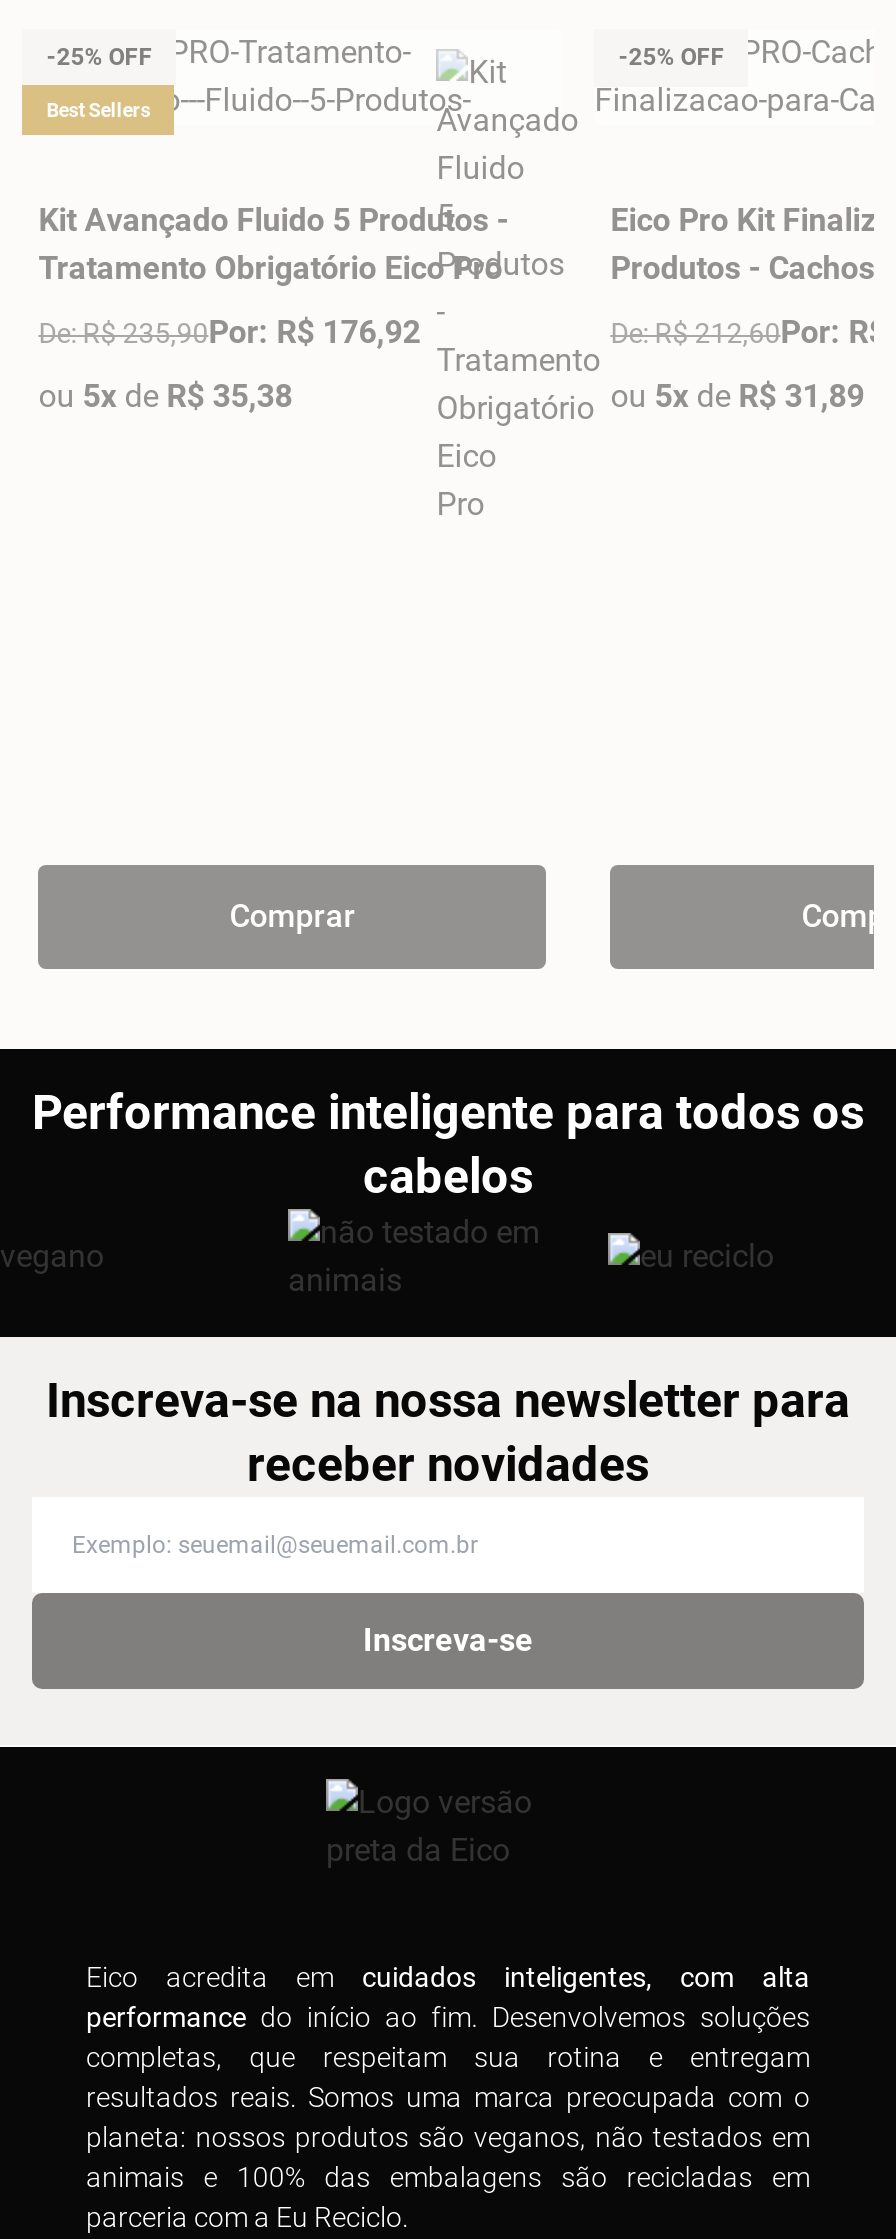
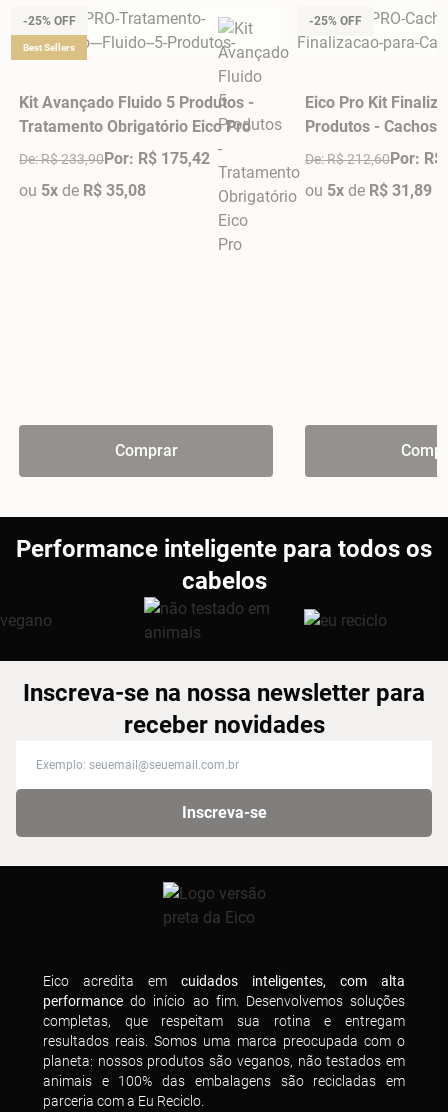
[38,313,420,351] De: R$ 235,90Por: R$ 176,92 -> [19,149,210,168] De: R$ 233,90Por: R$ 175,42
[38,377,292,415] ou 5x de R$ 35,38 -> [19,181,146,200] ou 5x de R$ 35,08

